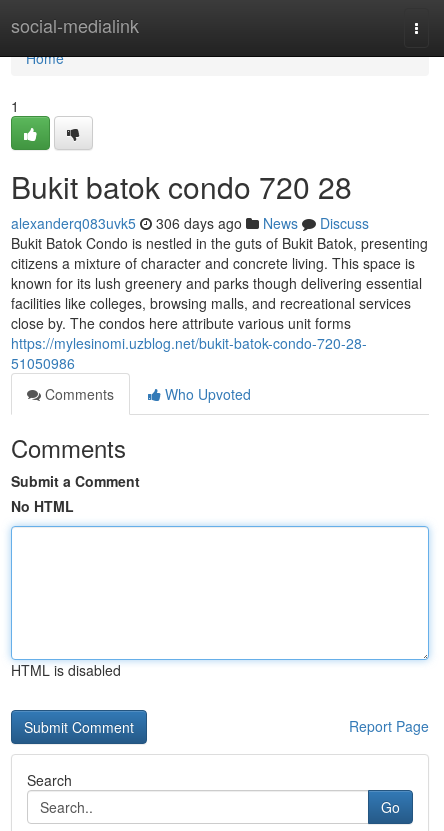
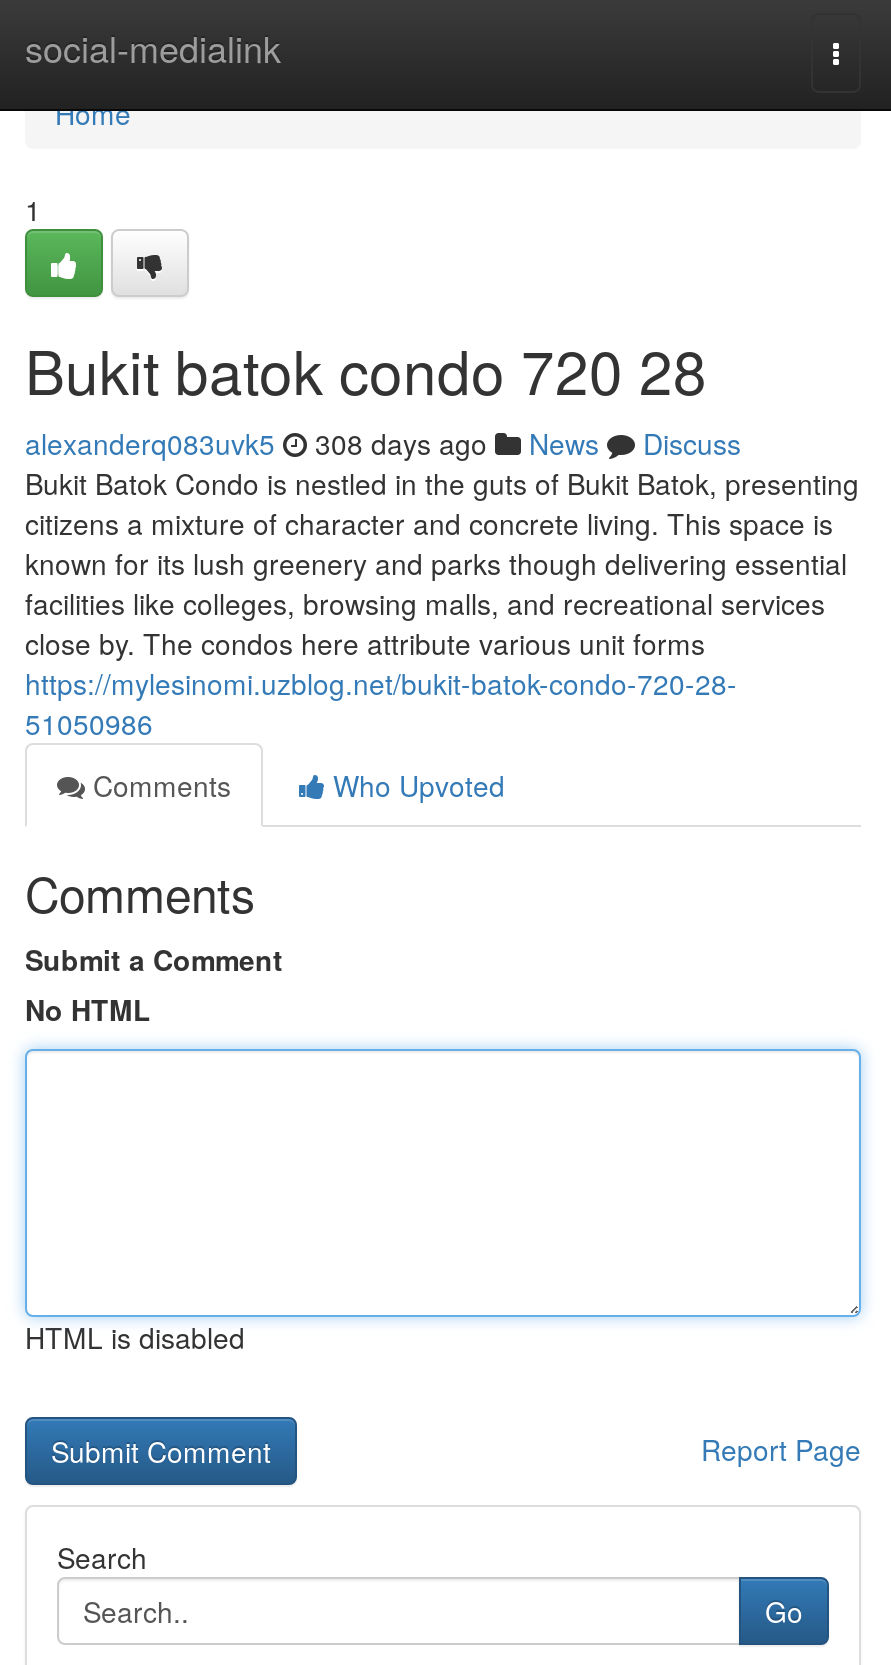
[11,213,369,233] alexanderq083uvk5 306 days ago News Discuss -> [25,423,741,463] alexanderq083uvk5 308 days ago News Discuss

